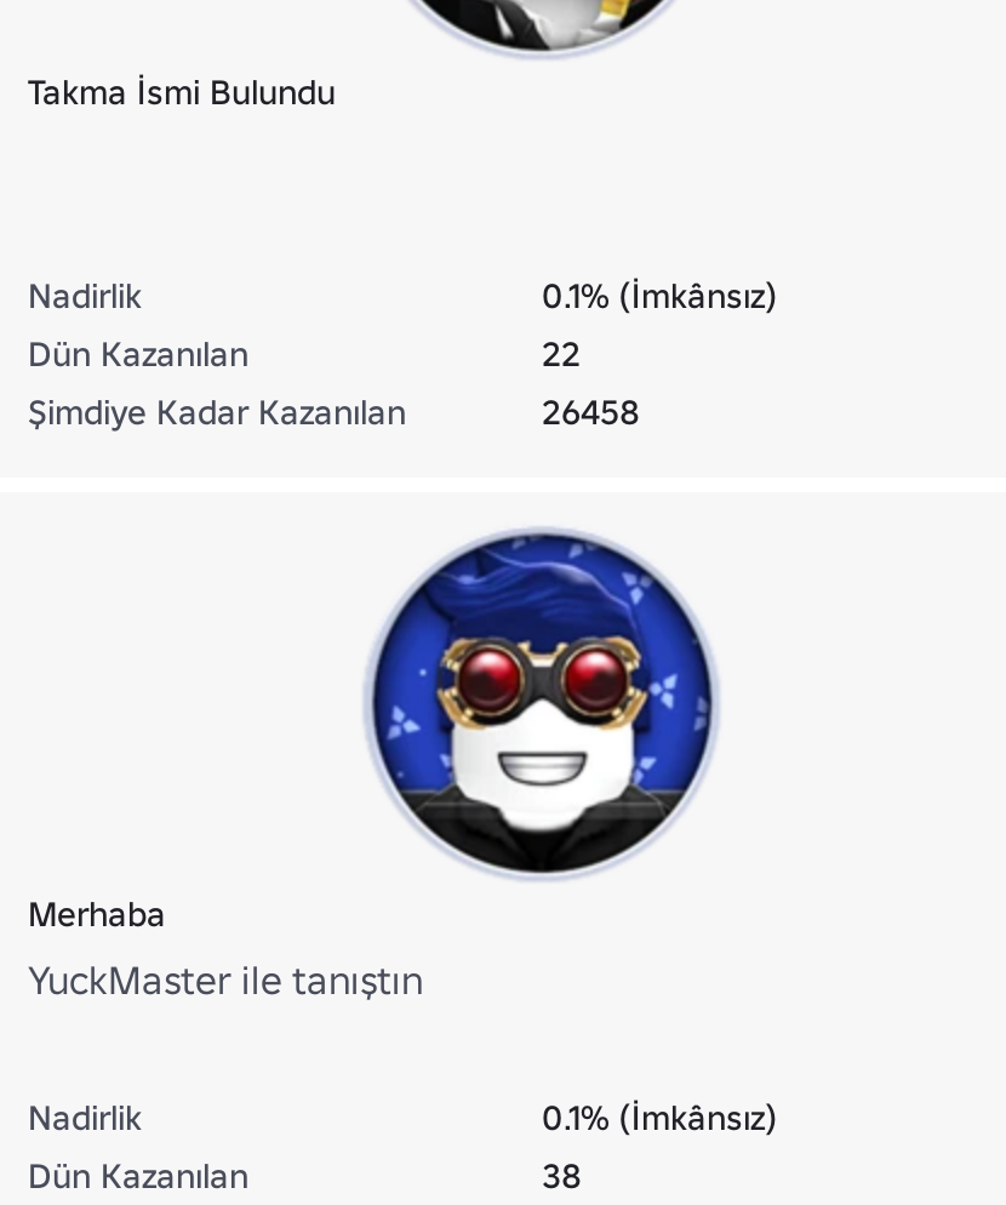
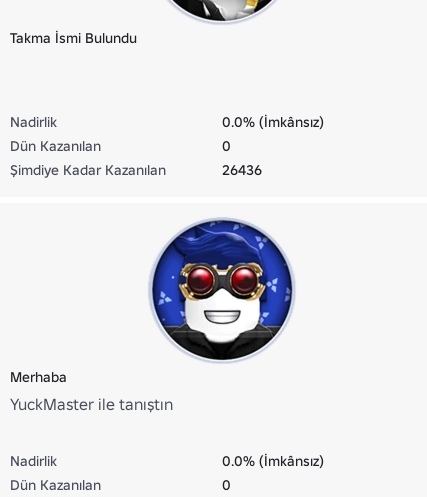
[542,275,777,318] 0.1% (İmkânsız) -> [222,113,324,131] 0.0% (İmkânsız)
[542,333,581,377] 22 -> [222,137,231,155] 0
[542,391,639,435] 26458 -> [222,161,262,179] 26436
[542,1097,777,1140] 0.1% (İmkânsız) -> [222,452,324,470] 0.0% (İmkânsız)
[542,1155,581,1198] 38 -> [222,476,231,494] 0

